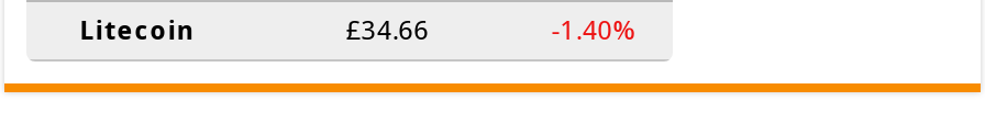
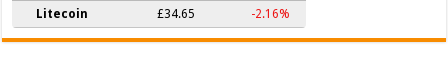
[346,15,429,46] £34.66 -> [157,7,195,21] £34.65
[551,15,637,46] -1.40% -> [251,7,290,21] -2.16%

